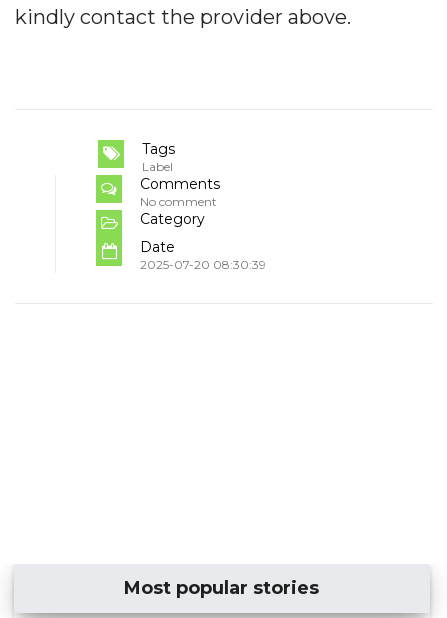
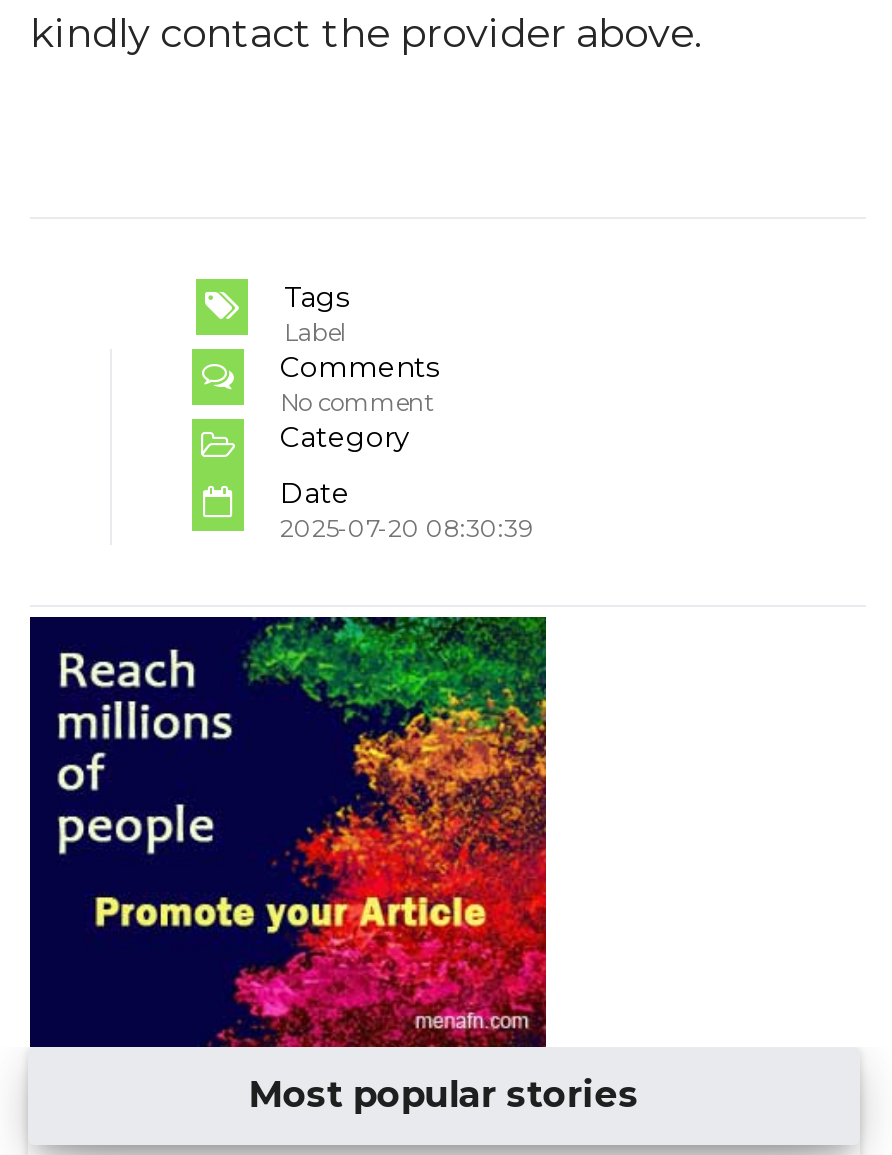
none -> [28,615,548,1049] [image]

